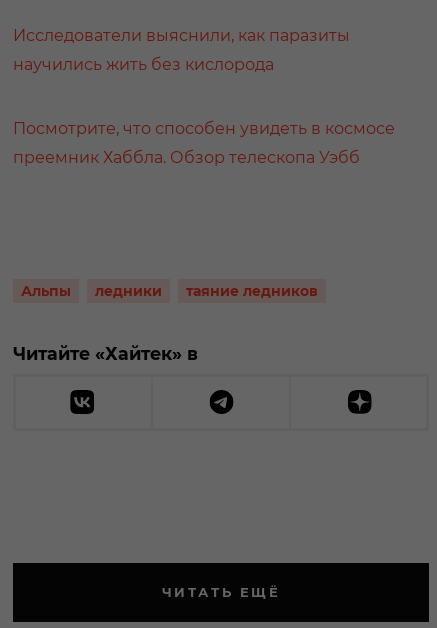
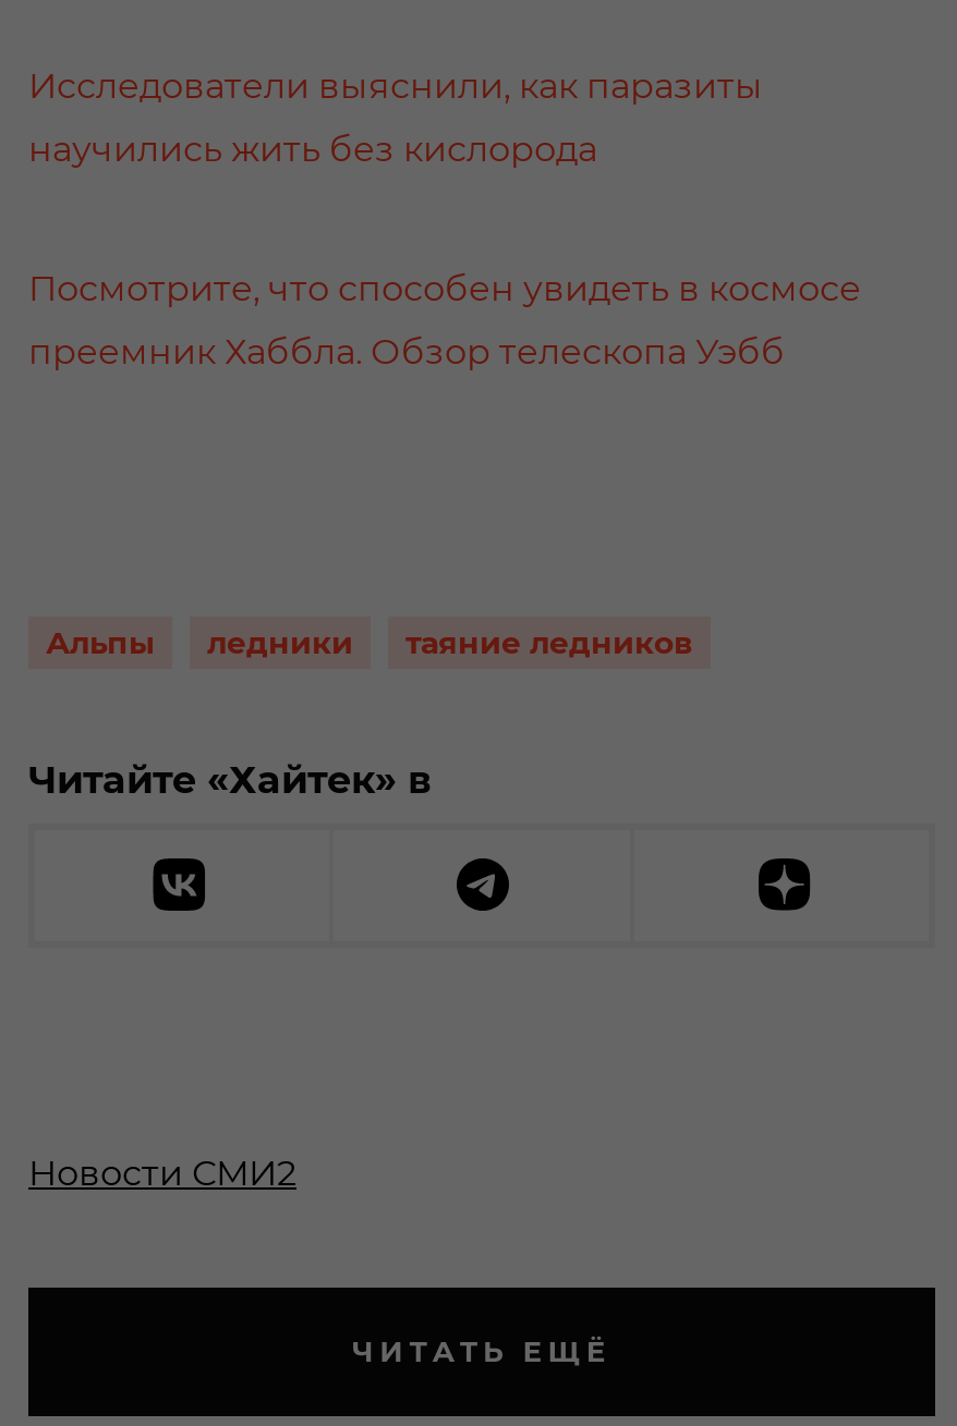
none -> [28,1152,296,1193] Новости СМИ2

